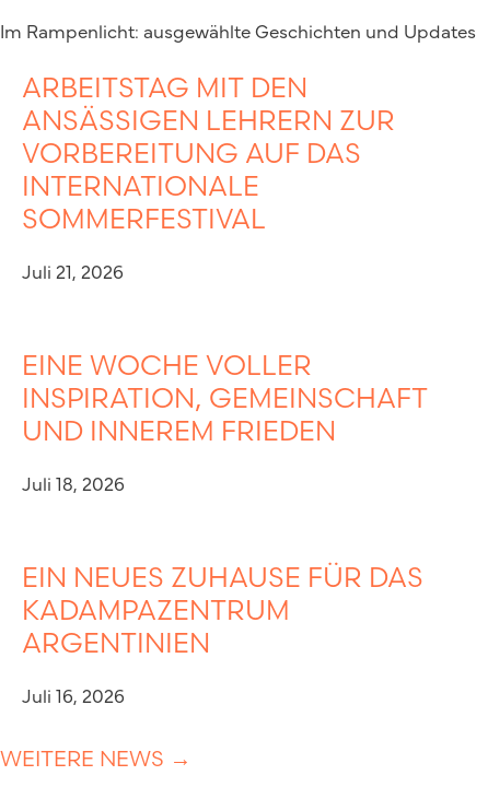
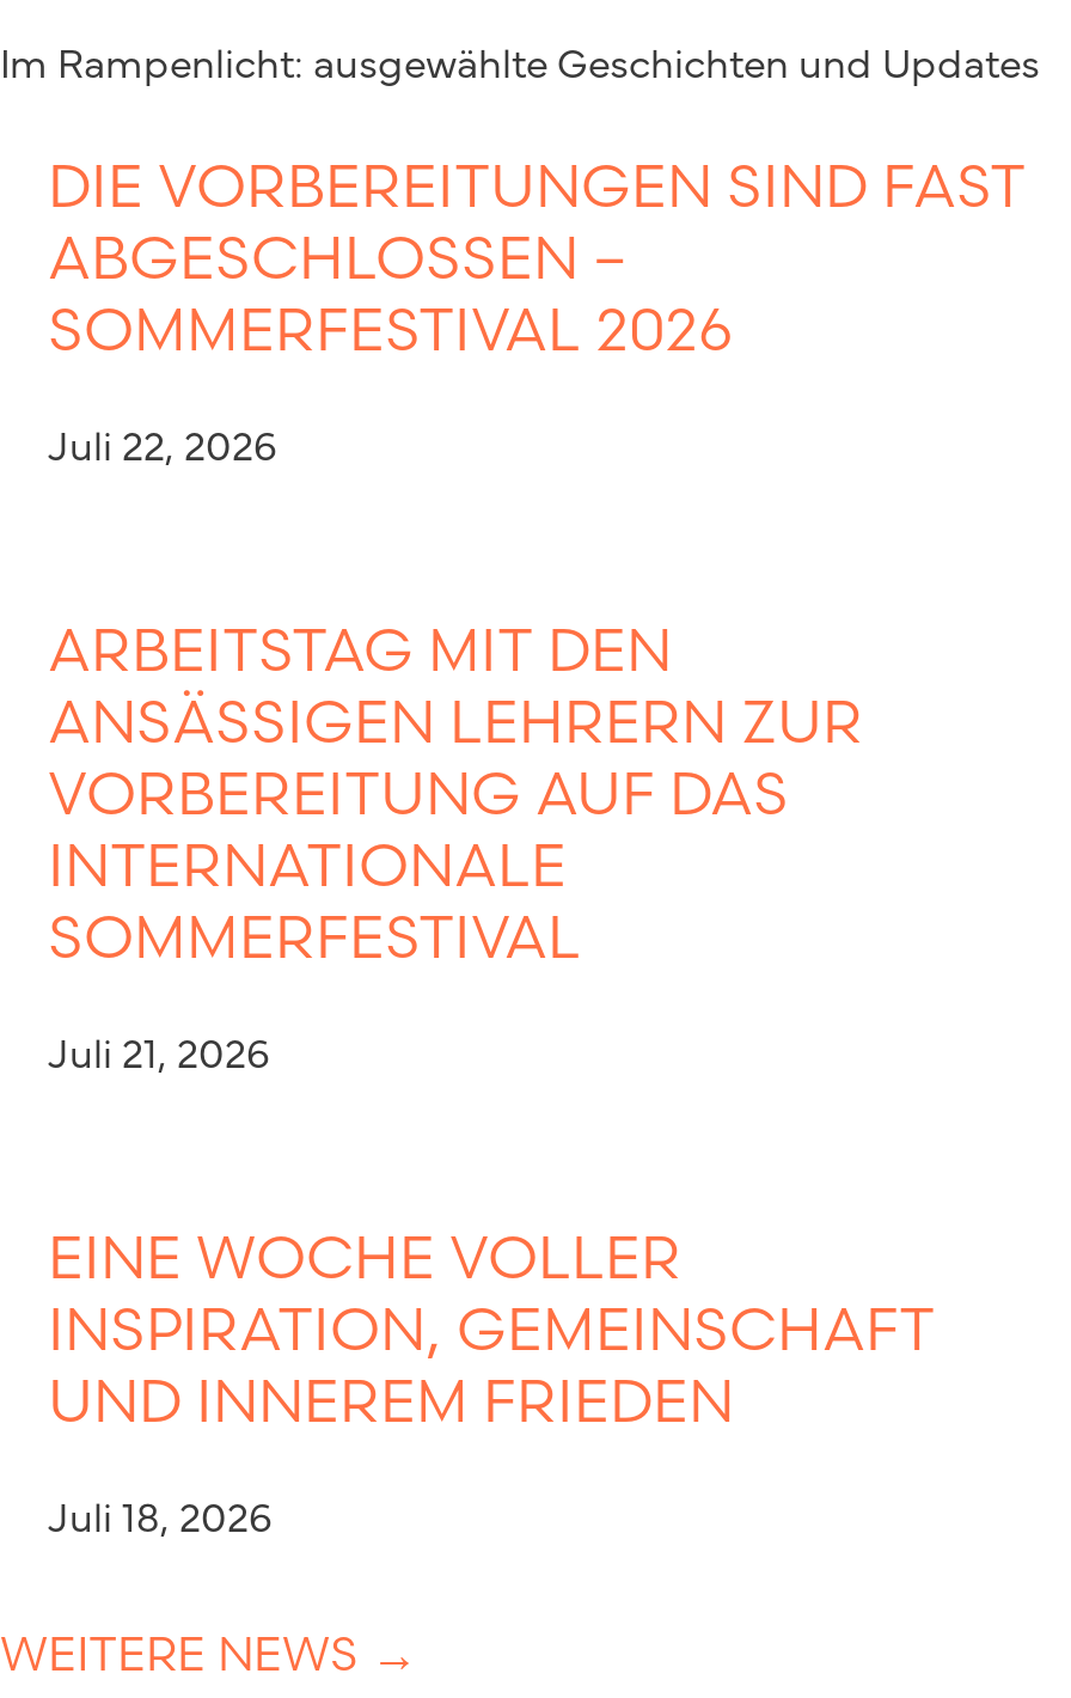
none -> [48,149,1026,470] DIE VORBEREITUNGEN SIND FAST | ABGESCHLOSSEN – | SOMMERFESTIVAL 2026 | Juli 22, 2026
moved [22,71,428,495] -> [48,613,935,1541]: ARBEITSTAG MIT DEN | ANSÄSSIGEN LEHRERN ZUR | VORBEREITUNG AUF DAS | ... | UND INNEREM FRIEDEN | Juli 18, 2026
[22,561,423,707] EIN NEUES ZUHAUSE FÜR DAS | KADAMPAZENTRUM | ARGENTINIEN | Juli 16, 2026 -> none

